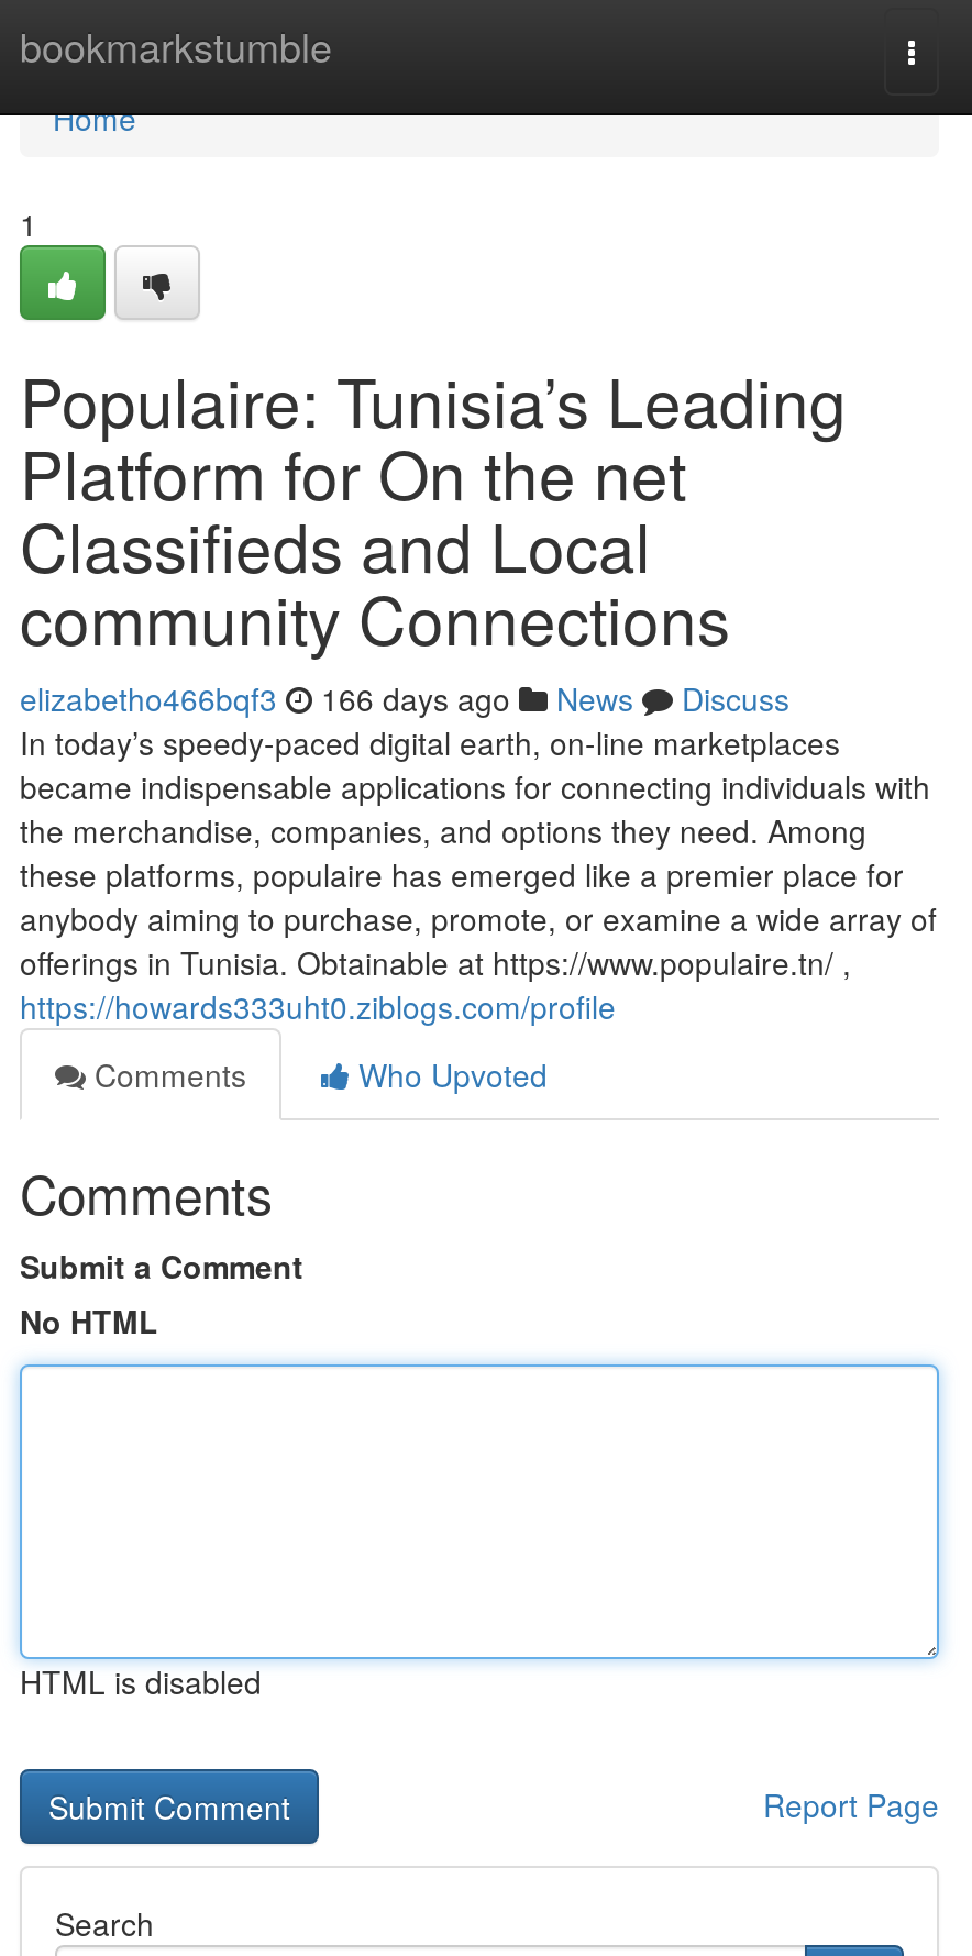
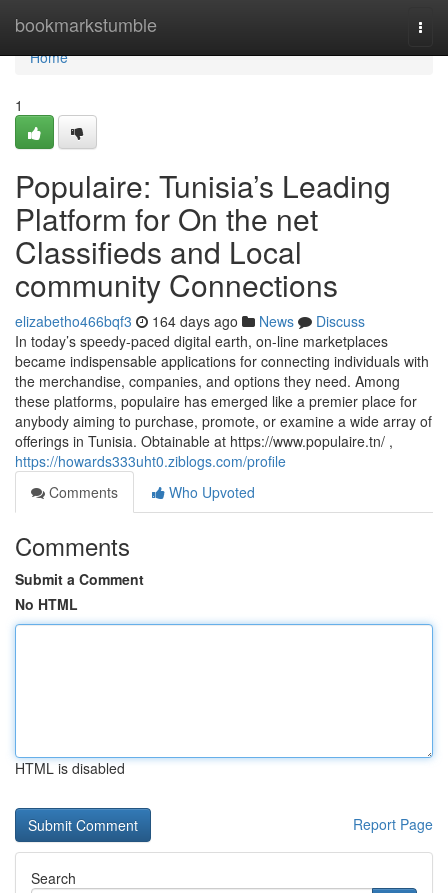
[20,676,789,720] elizabetho466bqf3 166 days ago News Discuss -> [15,311,365,331] elizabetho466bqf3 164 days ago News Discuss

